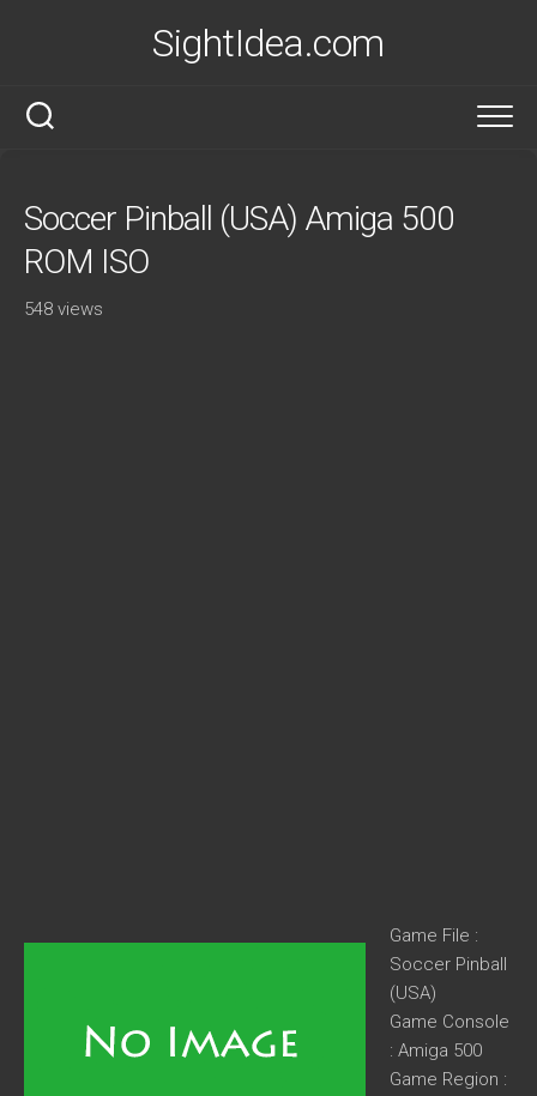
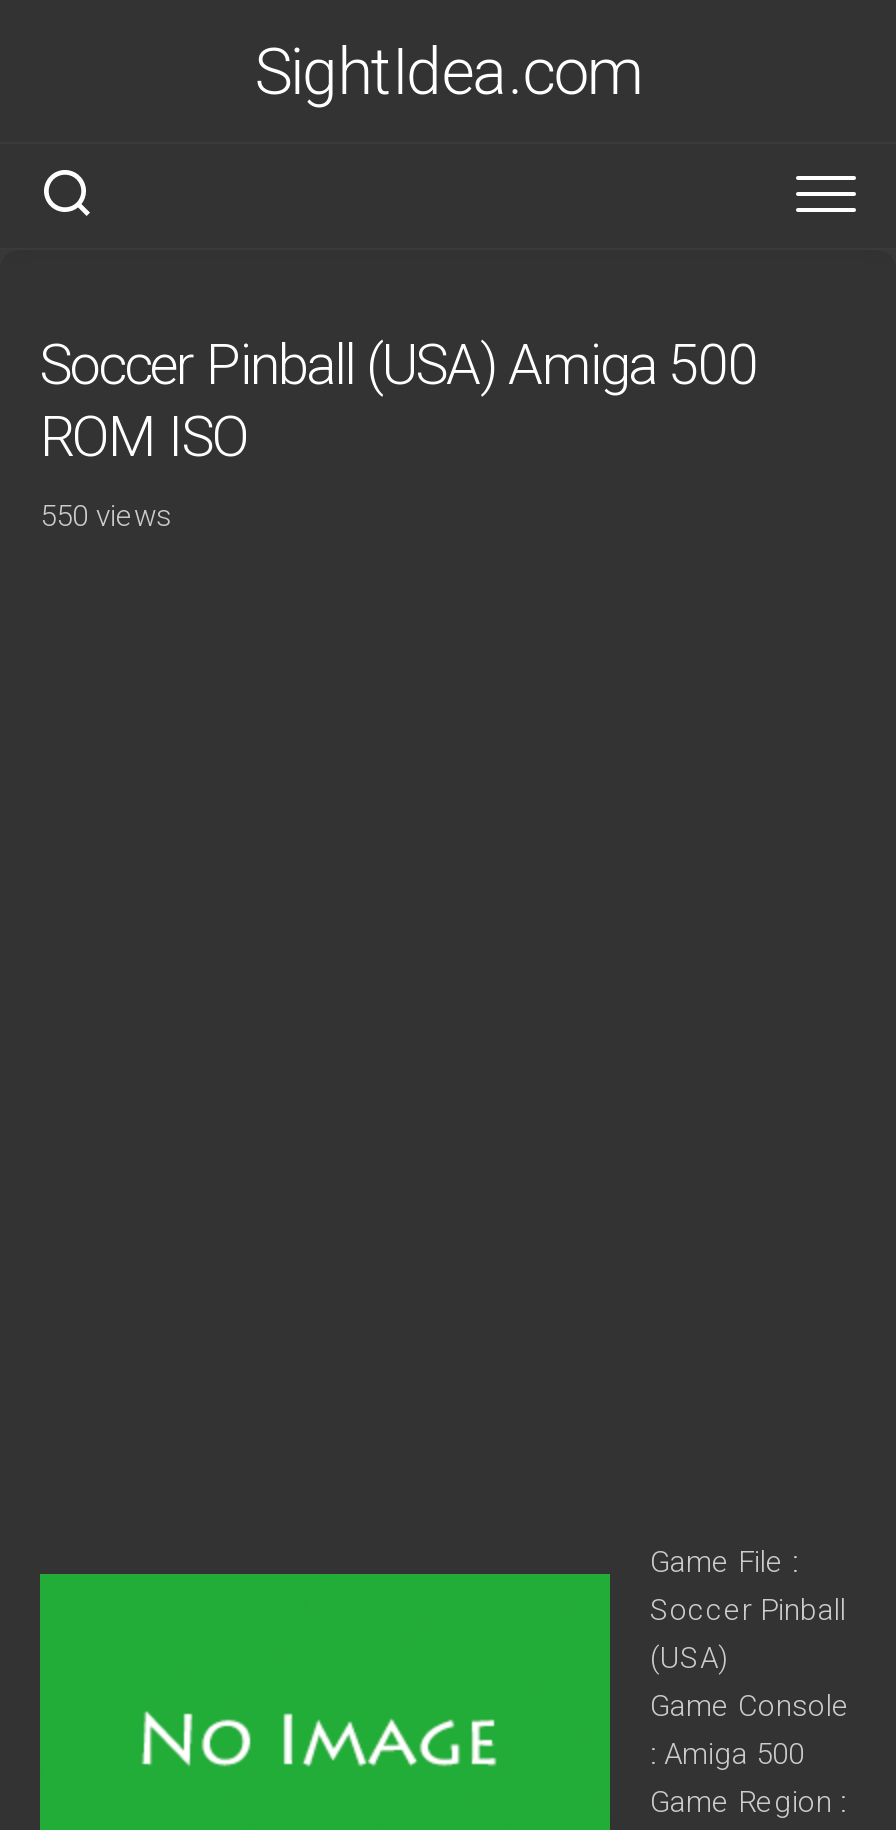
[24,298,103,320] 548 views -> [40,498,172,534] 550 views

